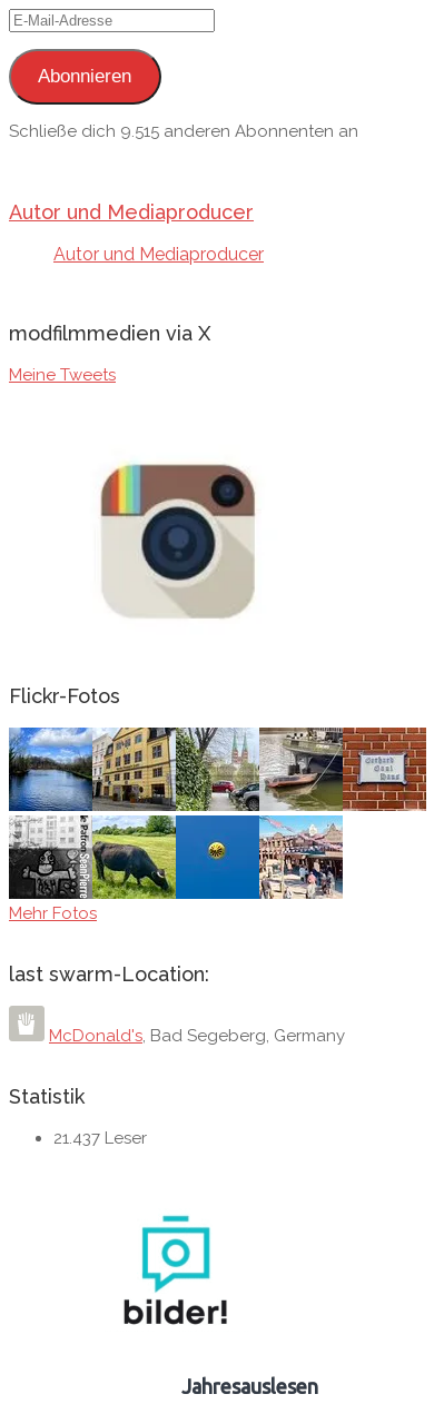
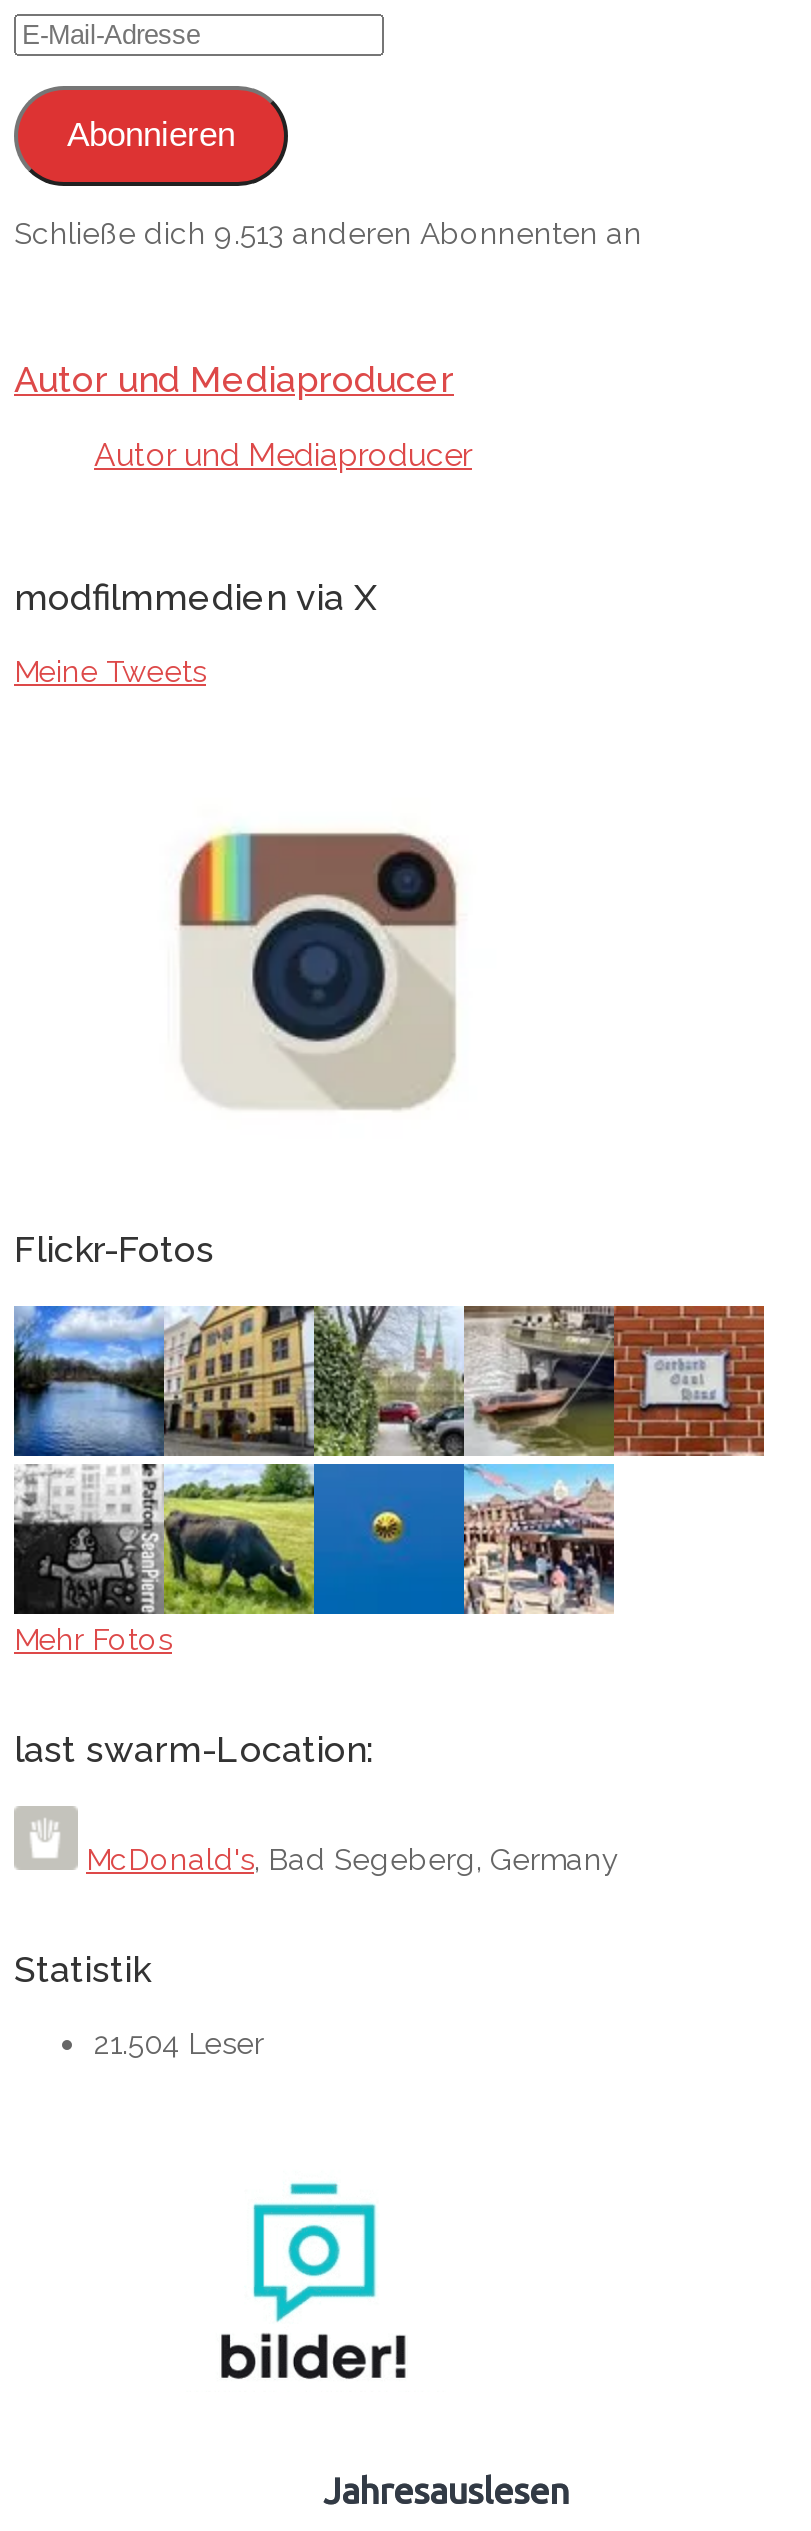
[9,122,358,142] Schließe dich 9.515 anderen Abonnenten an -> [14,217,642,253] Schließe dich 9.513 anderen Abonnenten an
[53,1128,147,1148] 21.437 Leser -> [94,2026,264,2062] 21.504 Leser

